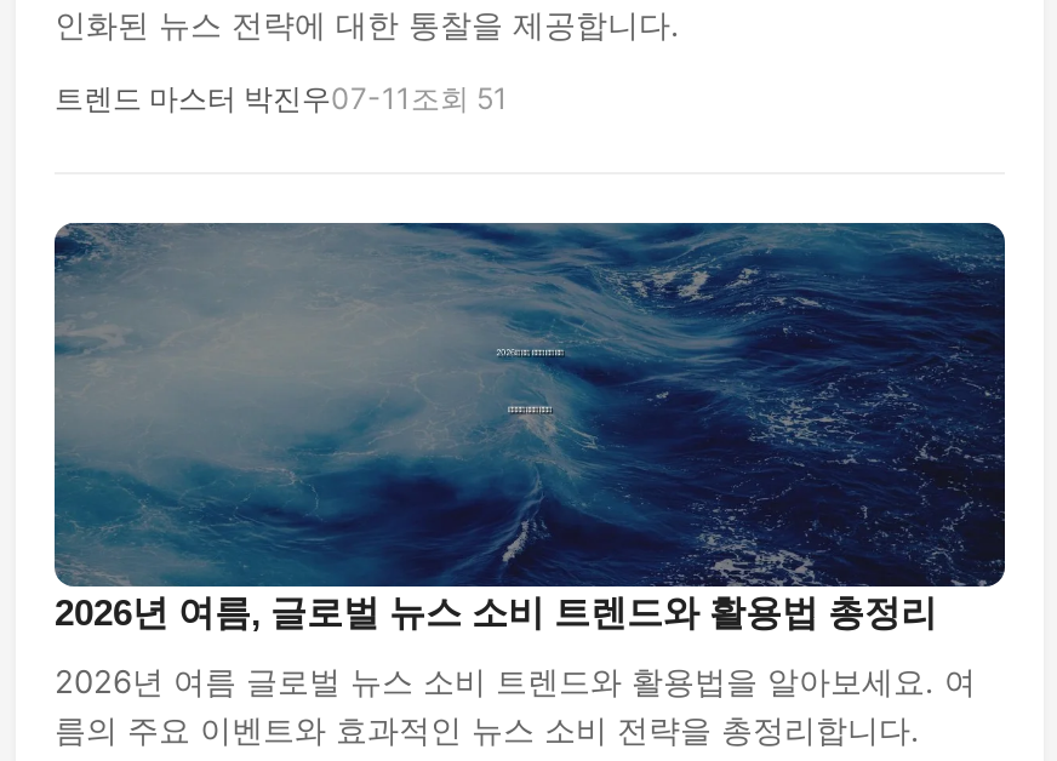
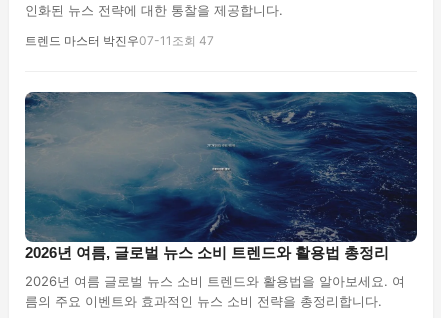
[55,80,508,116] 트렌드 마스터 박진우07-11 조회 51 -> [25,33,214,48] 트렌드 마스터 박진우07-11 조회 47

